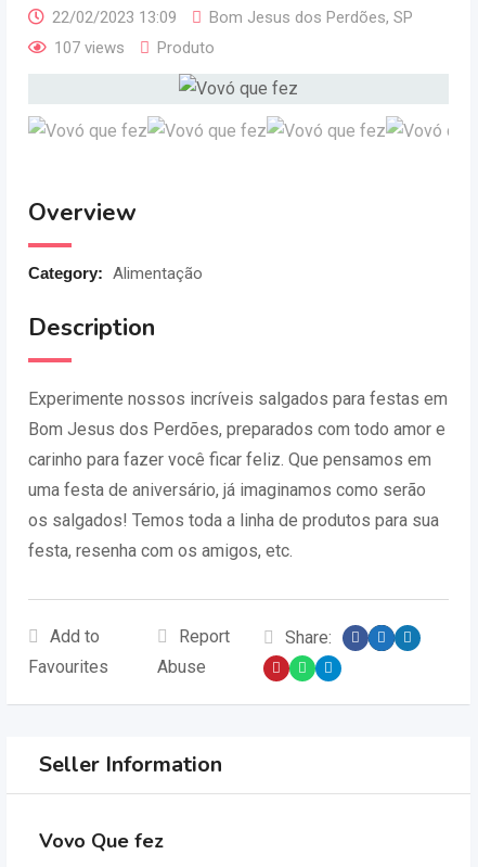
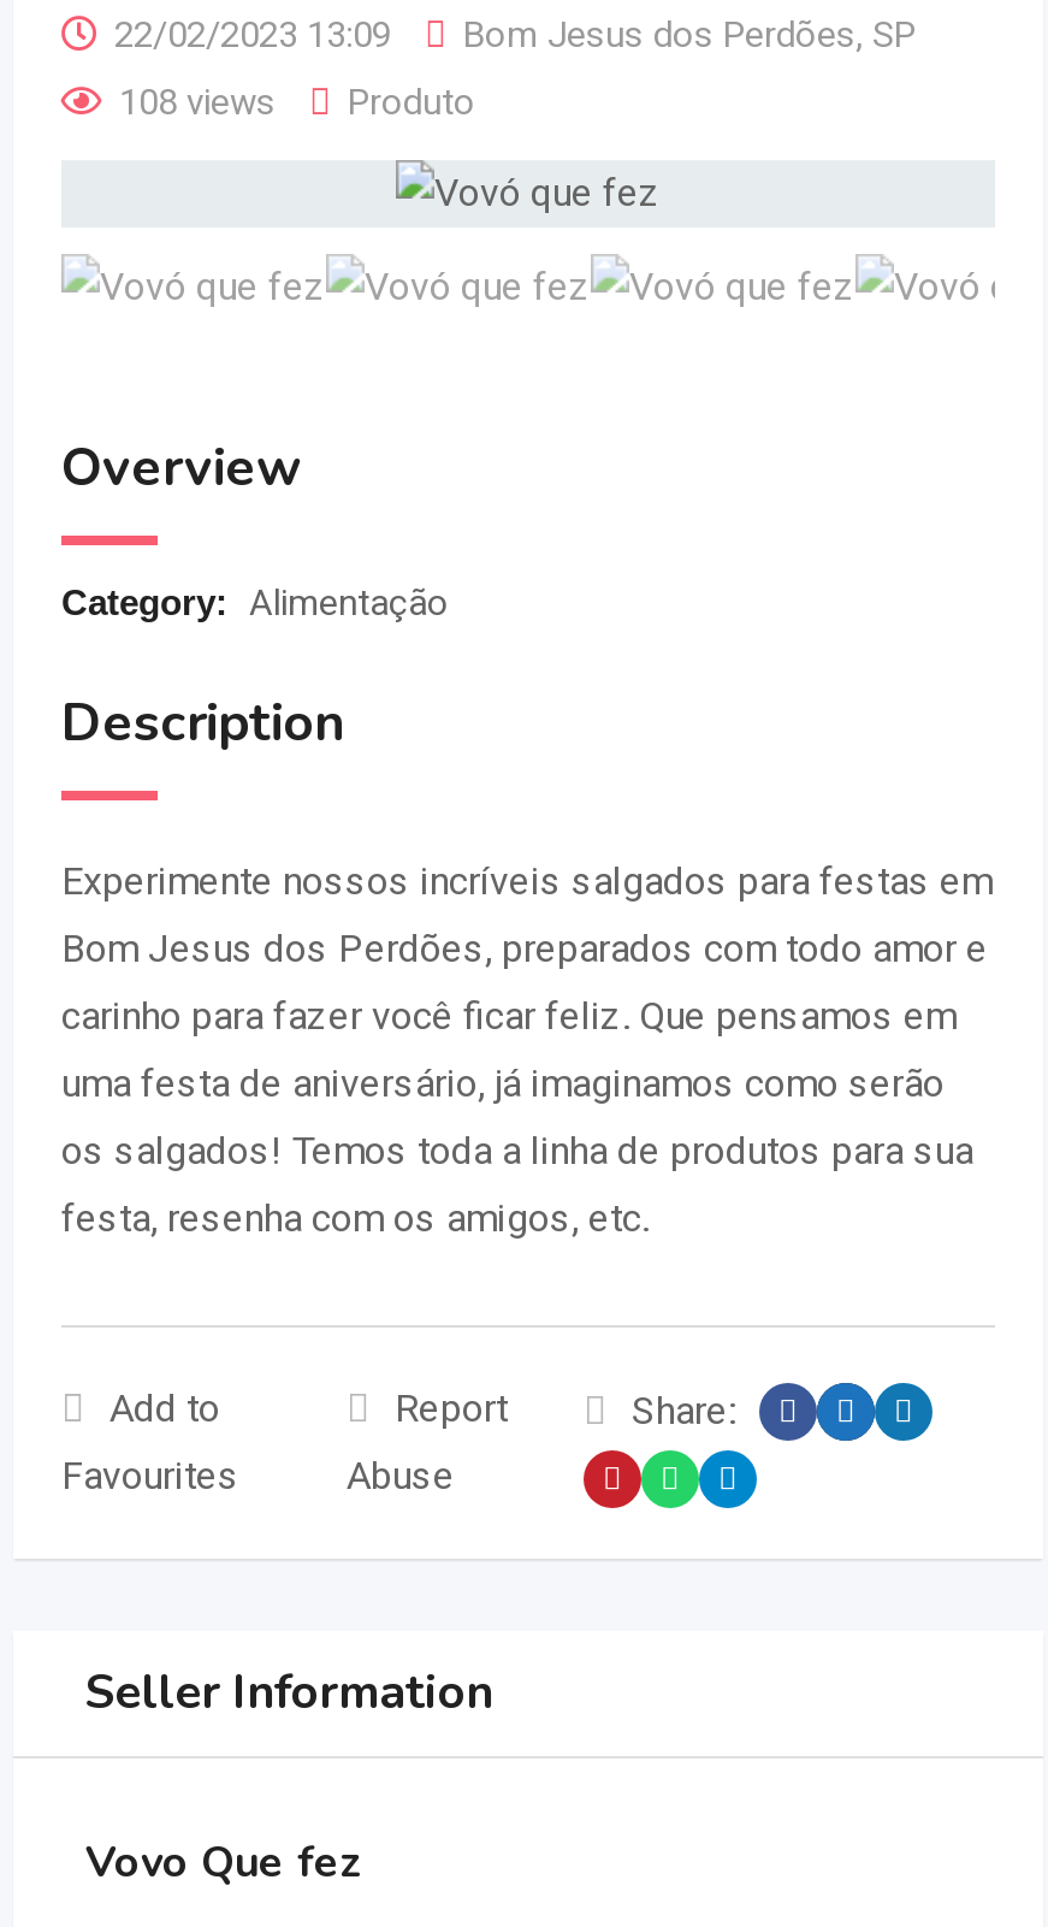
[54,38,215,58] 107 views Produto -> [119,81,475,124] 108 views Produto

